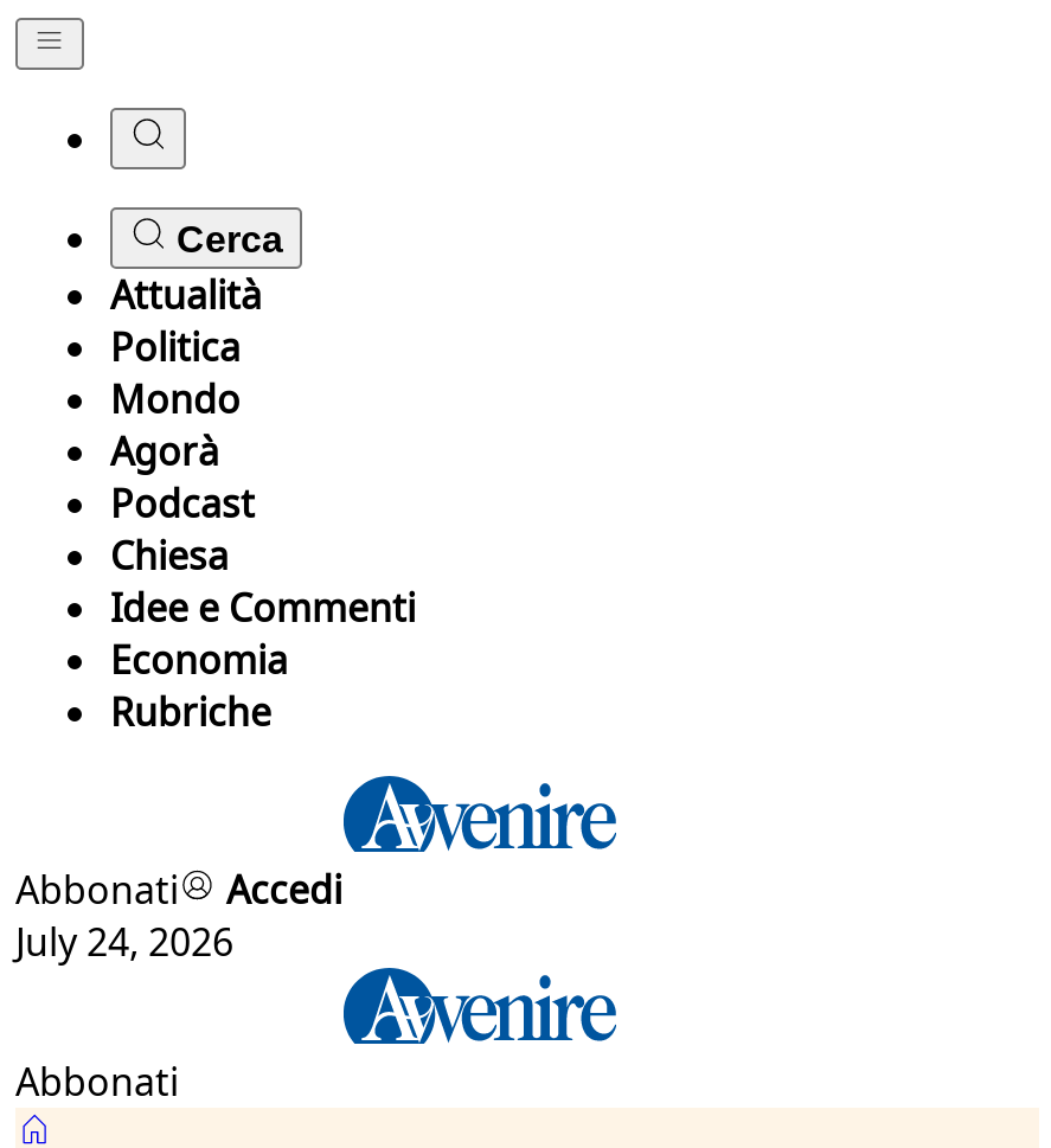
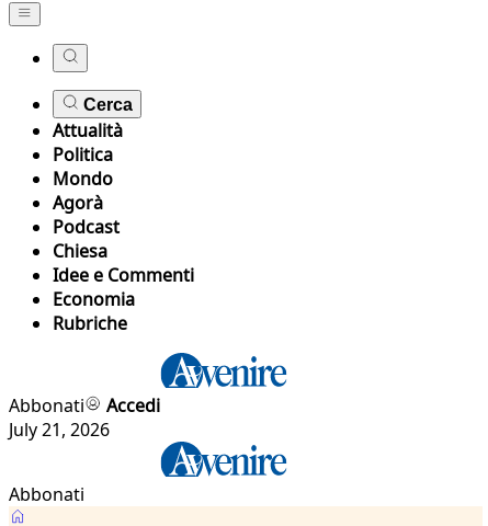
[15,916,233,968] July 24, 2026 -> [9,418,110,442] July 21, 2026

